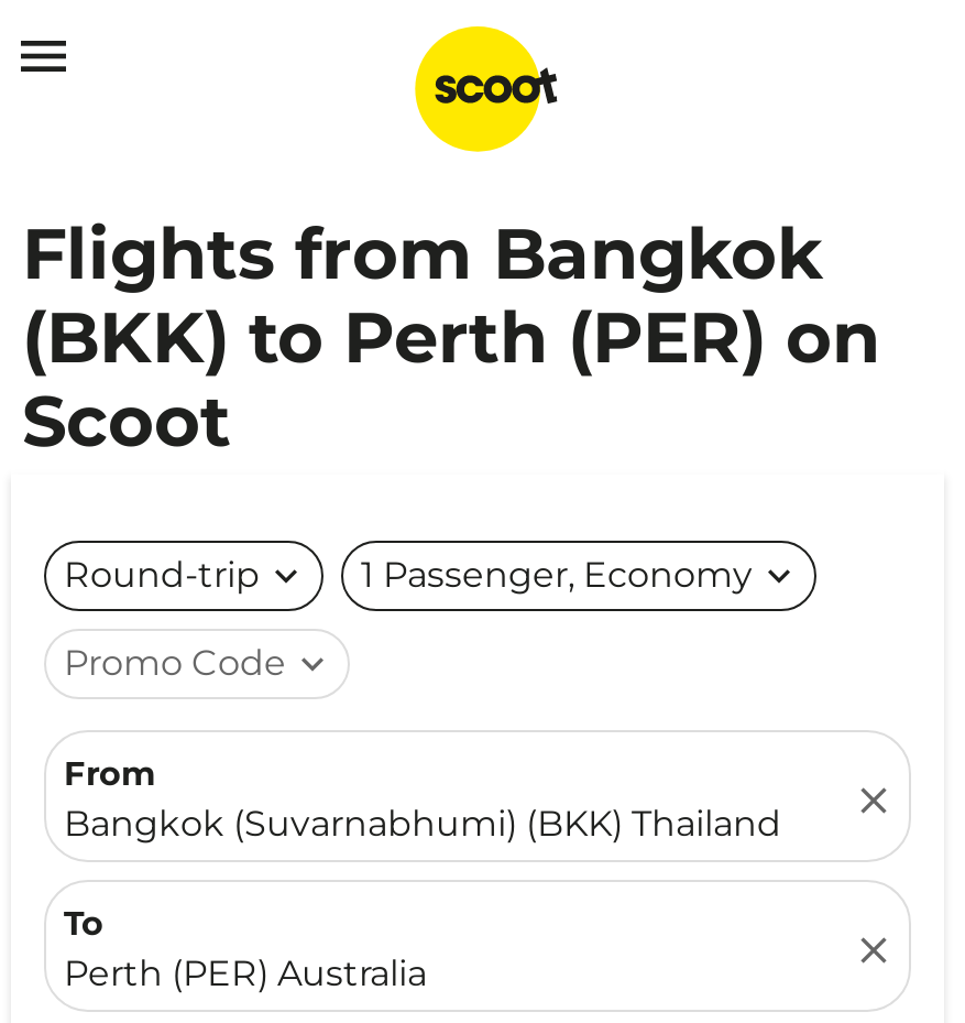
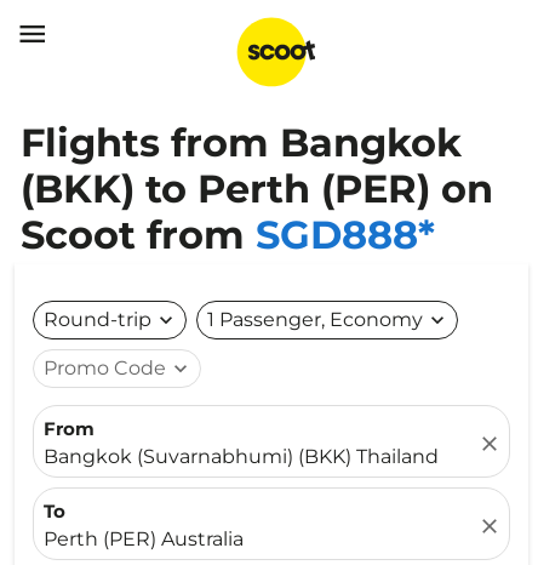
[22,378,231,464] Scoot -> [21,211,435,258] Scoot from SGD888*

